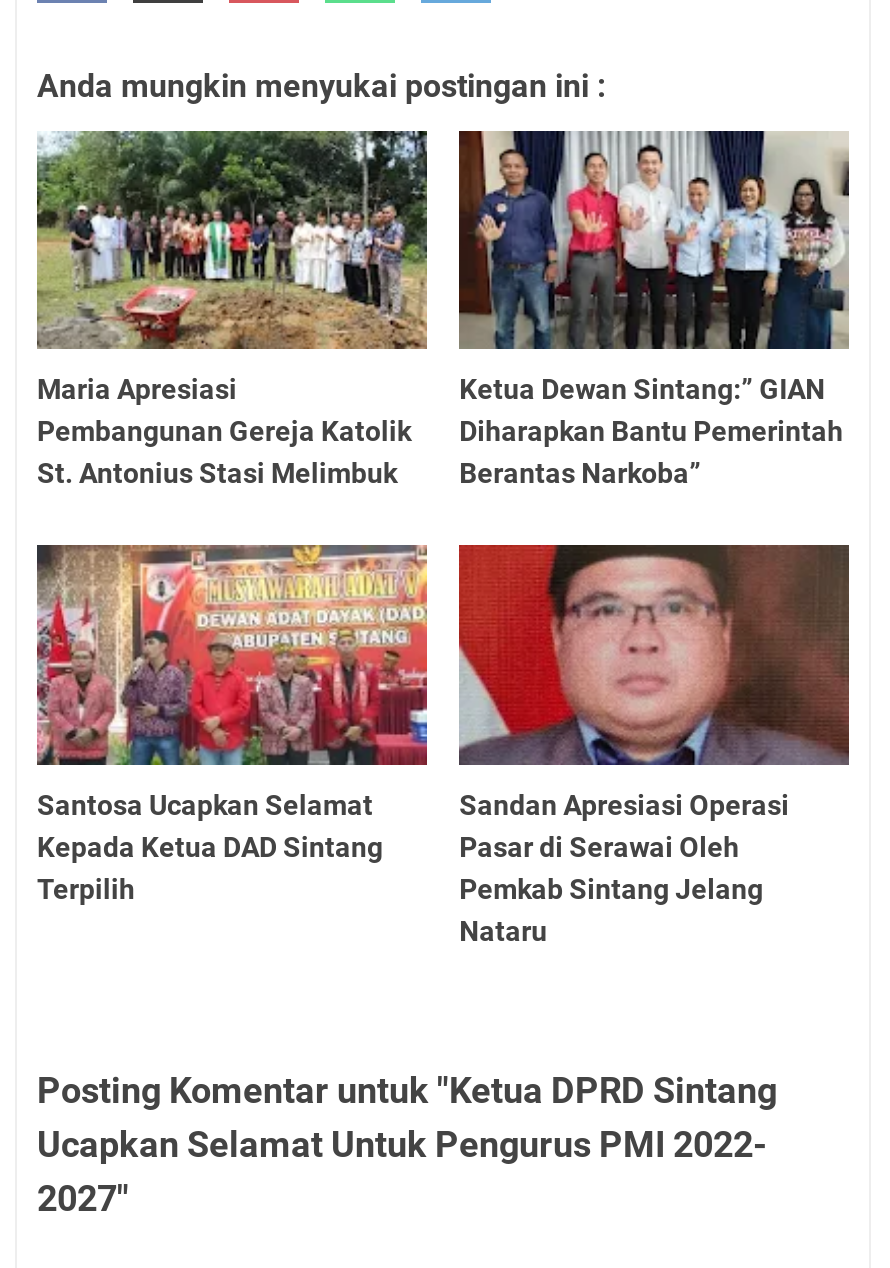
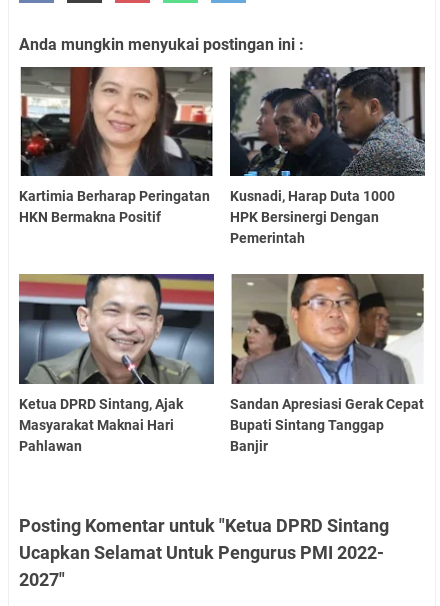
[35,129,429,489] [image] | Maria Apresiasi | Pembangunan Gereja Katolik | St. Antonius Stasi Melimbuk -> [19,66,214,225] [image] | Kartimia Berharap Peringatan | HKN Bermakna Positif
[457,131,849,489] [image] | Ketua Dewan Sintang:” GIAN | Diharapkan Bantu Pemerintah | Berantas Narkoba” -> [229,66,425,246] [image] | Kusnadi, Harap Duta 1000 | HPK Bersinergi Dengan | Pemerintah
[35,543,429,905] [image] | Santosa Ucapkan Selamat | Kepada Ketua DAD Sintang | Terpilih -> [19,273,215,454] [image] | Ketua DPRD Sintang, Ajak | Masyarakat Maknai Hari | Pahlawan
[457,547,851,947] [image] | Sandan Apresiasi Operasi | Pasar di Serawai Oleh | Pemkab Sintang Jelang | Nataru -> [230,274,425,454] [image] | Sandan Apresiasi Gerak Cepat | Bupati Sintang Tanggap | Banjir

